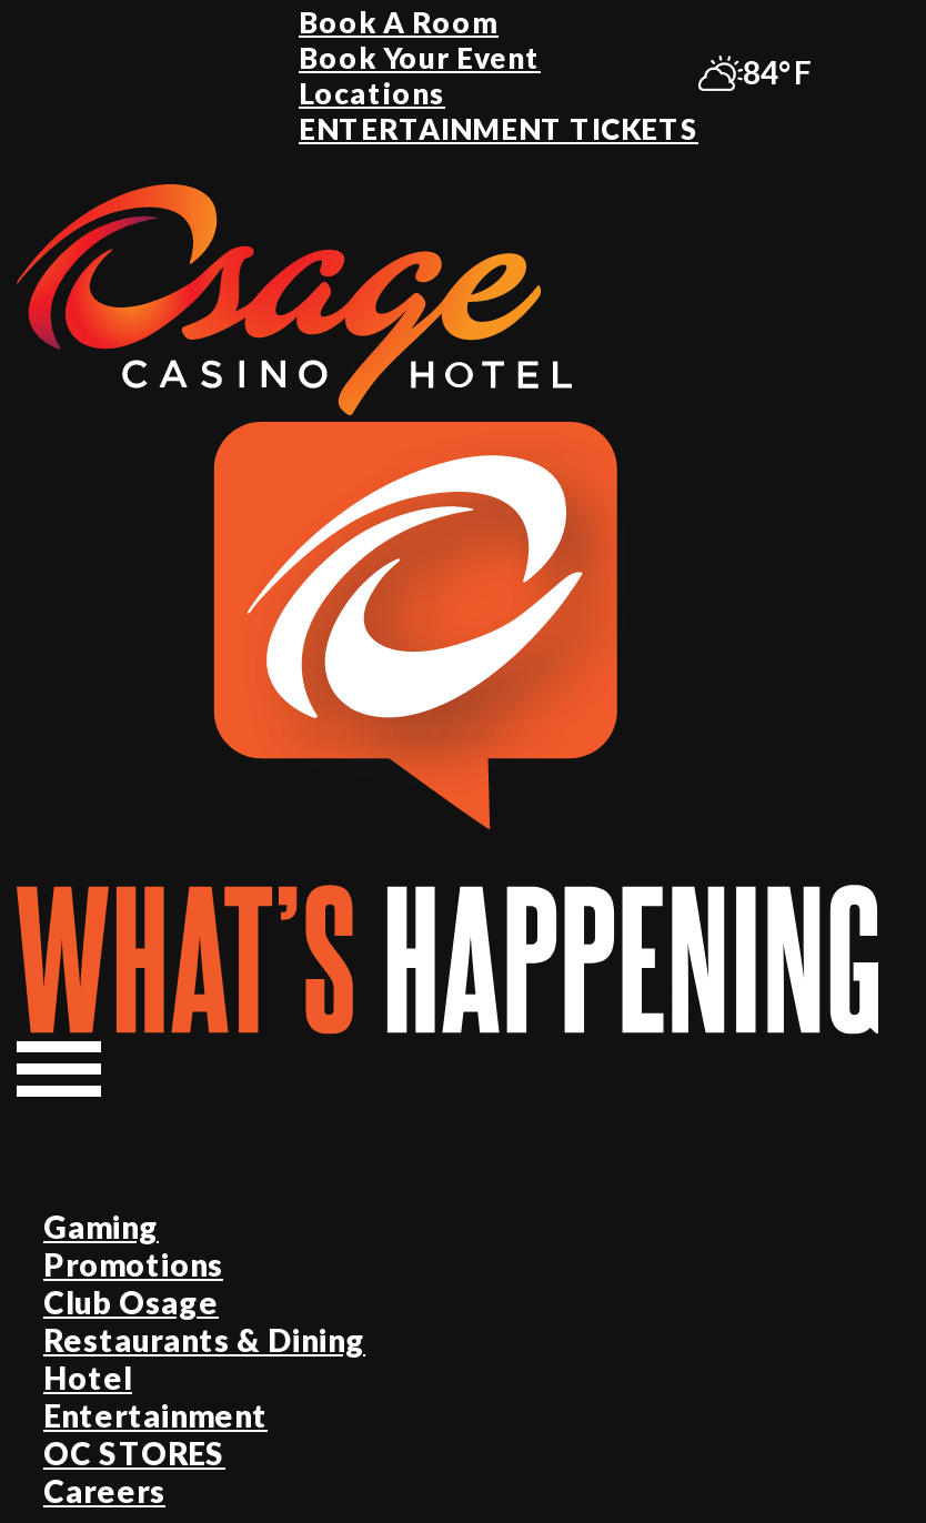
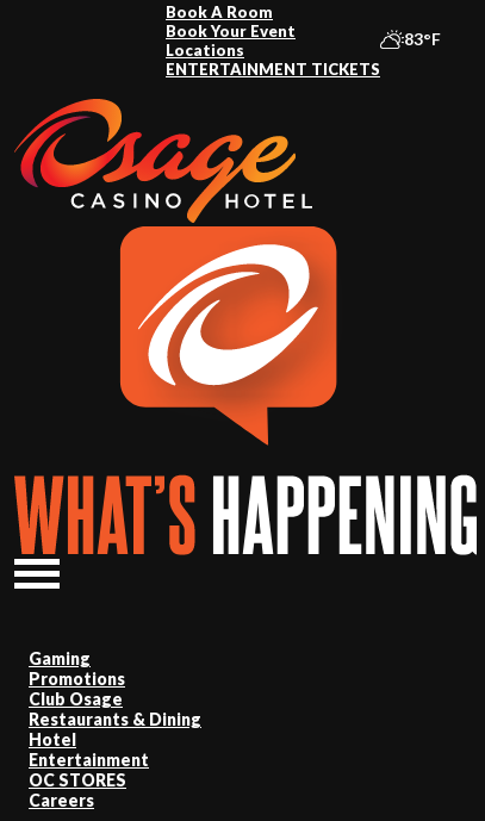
[743,54,812,91] 84°F -> [404,29,441,49] 83°F

